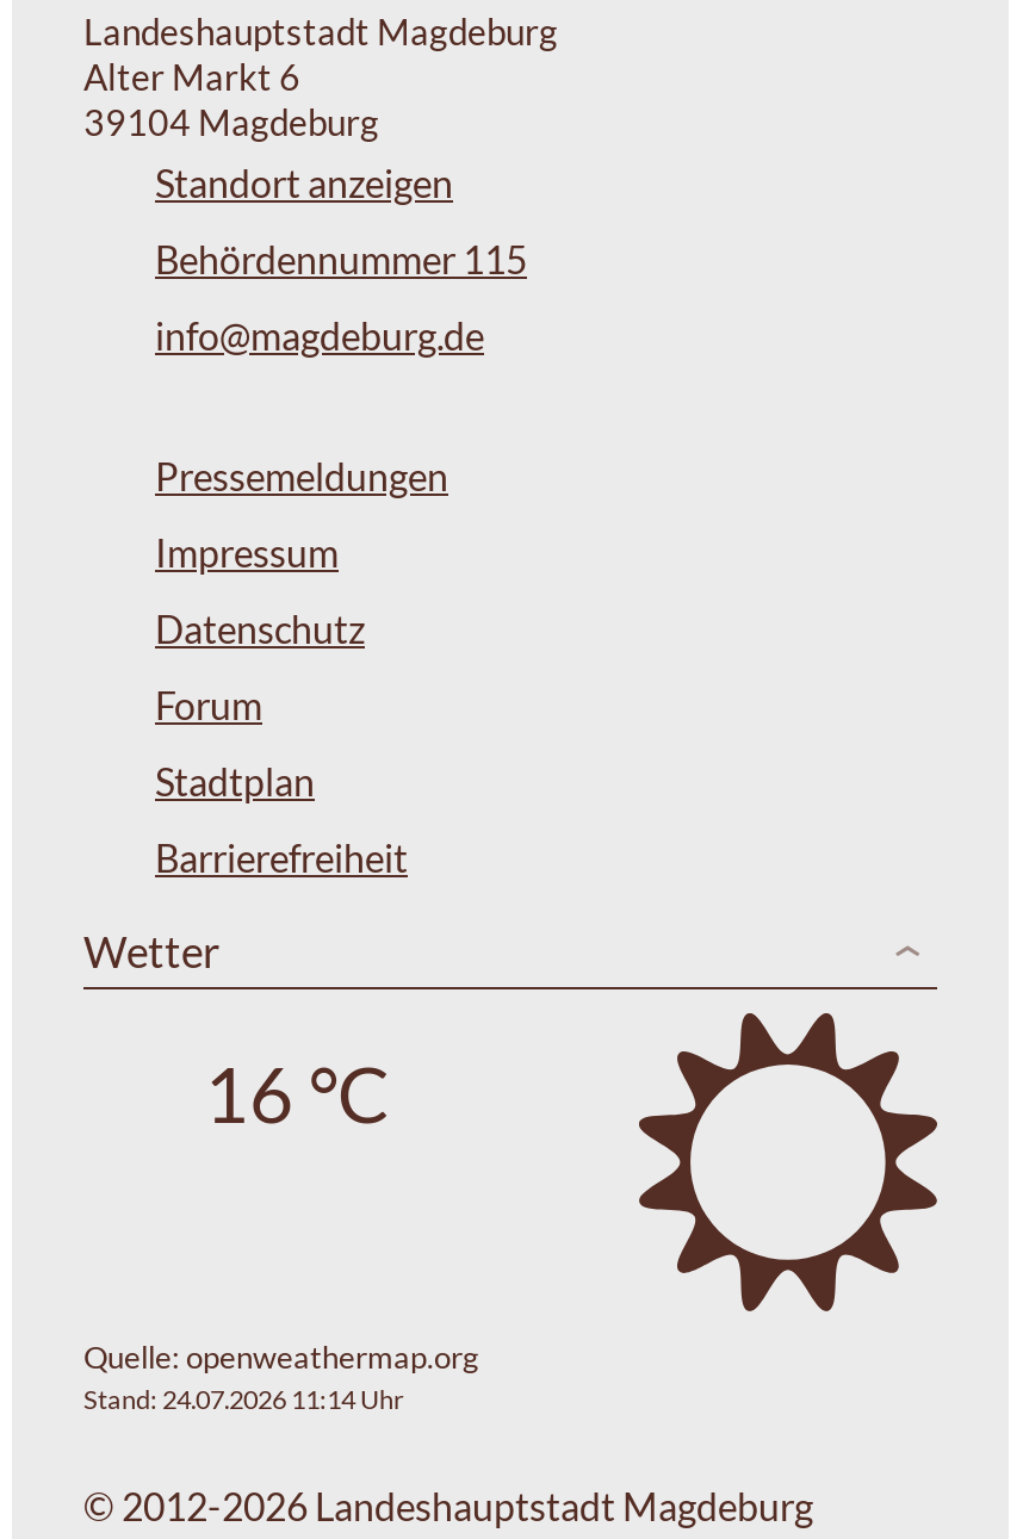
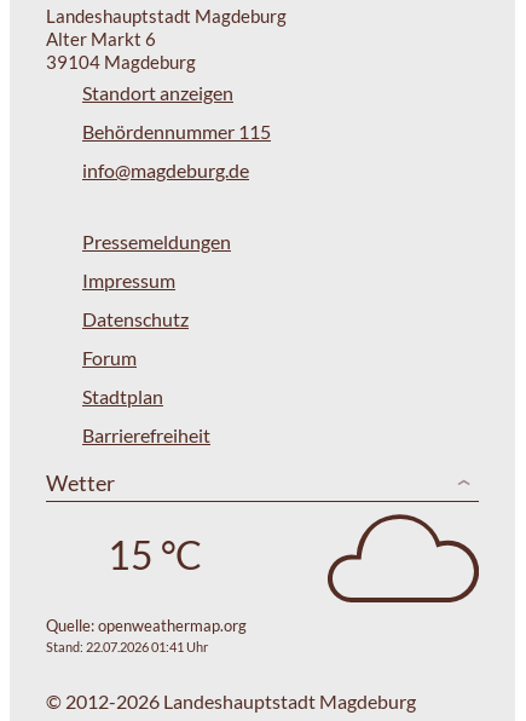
[637,1011,940,1311] [image] -> [326,513,480,604] [image]
[204,1045,390,1138] 16 °C -> [107,530,201,578] 15 °C
[83,1382,403,1413] Stand: 24.07.2026 11:14 Uhr -> [46,639,208,655] Stand: 22.07.2026 01:41 Uhr

